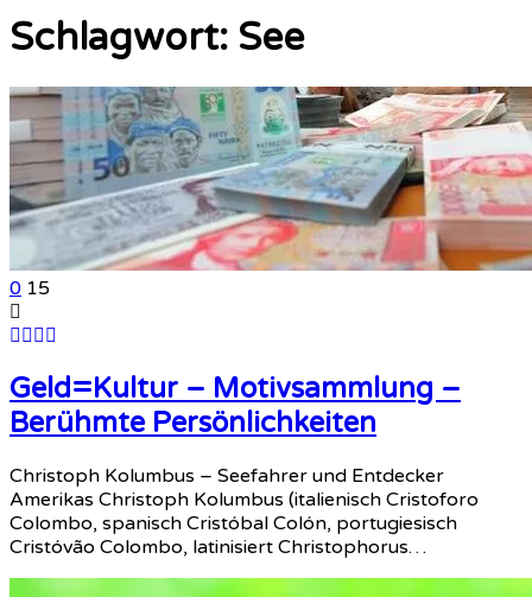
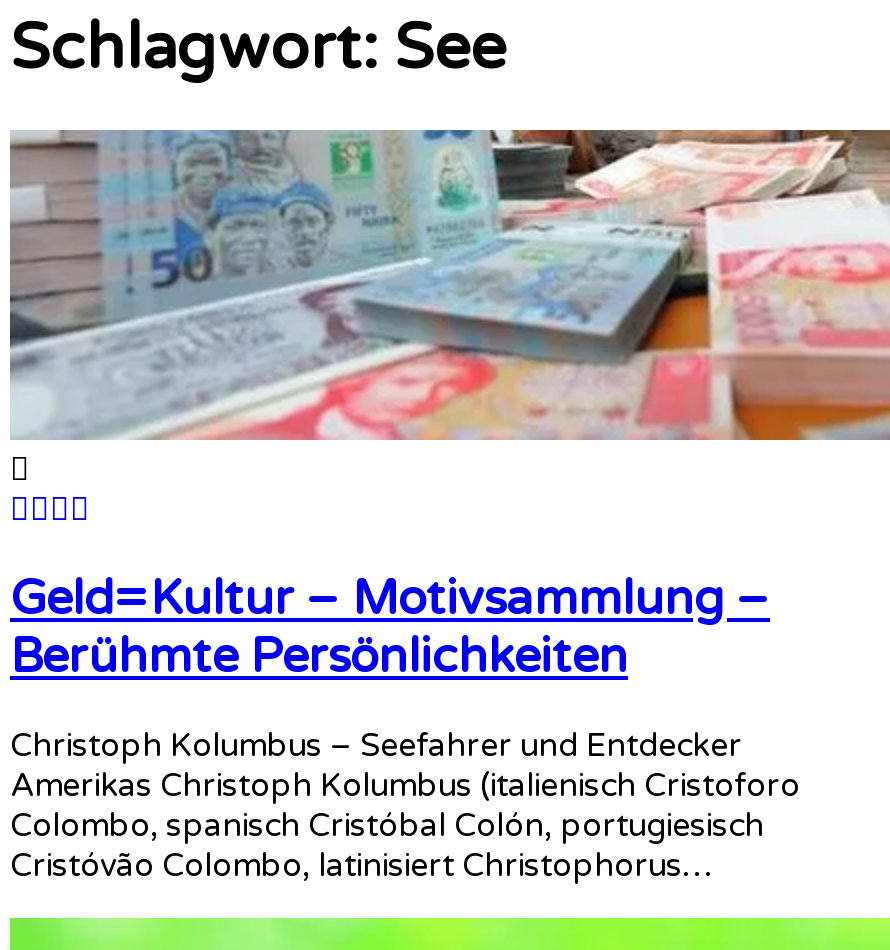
[9,276,50,300] 0 15 -> none

